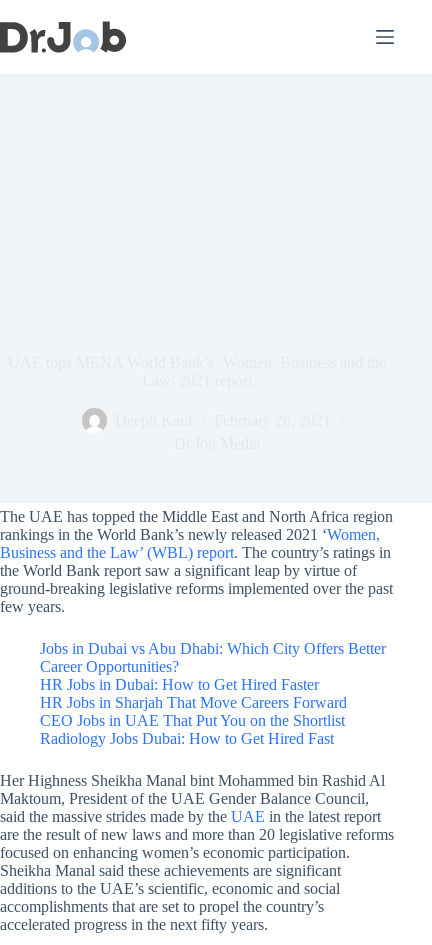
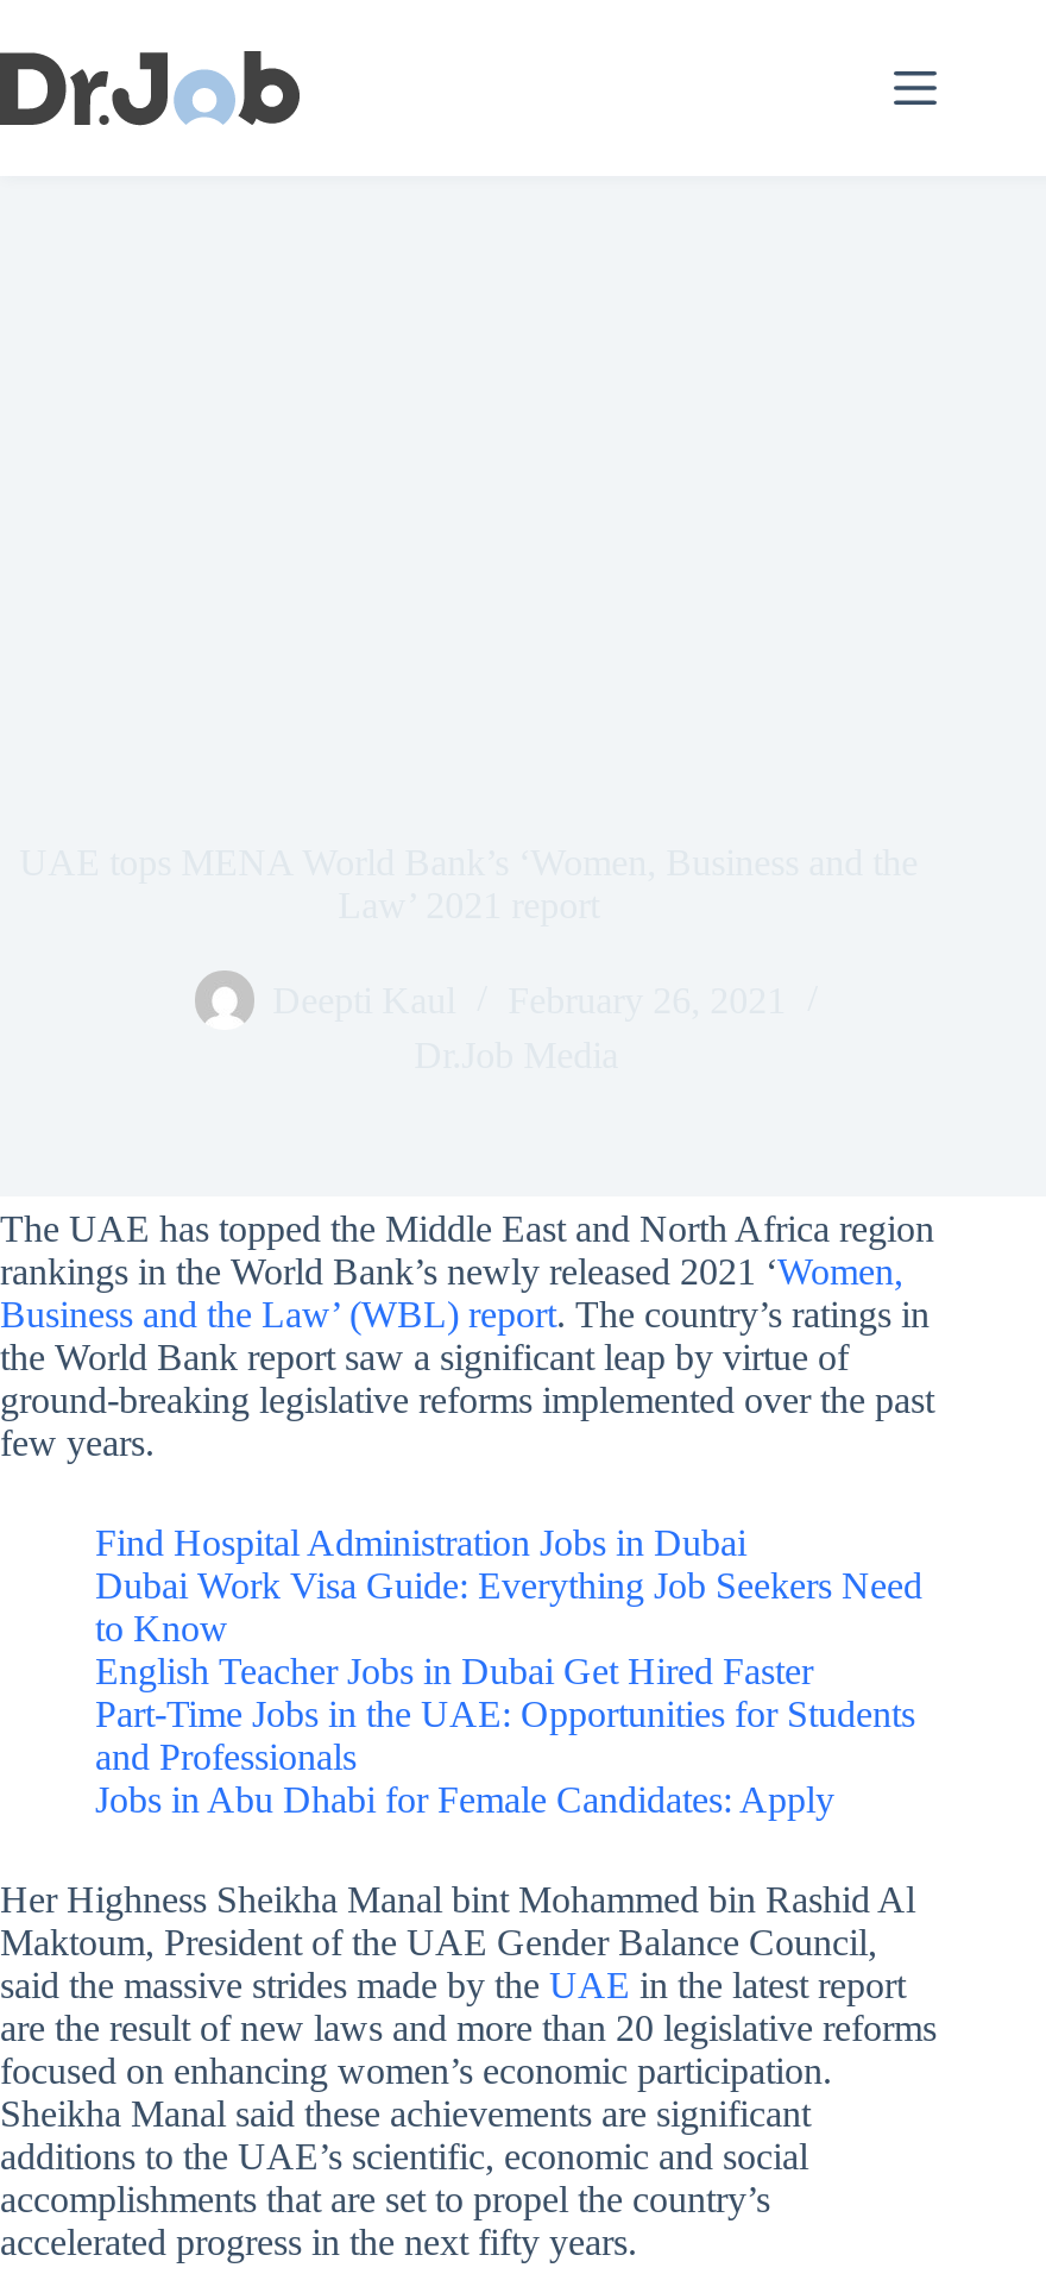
[40,640,386,747] Jobs in Dubai vs Abu Dhabi: Which City Offers Better | Career Opportunities? | HR Jobs in Dubai: How to Get Hired Faster | HR Jobs in Sharjah That Move Careers Forward | CEO Jobs in UAE That Put You on the Shortlist | Radiology Jobs Dubai: How to Get Hired Fast -> [95,1522,922,1820] Find Hospital Administration Jobs in Dubai | Dubai Work Visa Guide: Everything Job Seekers Need | to Know | English Teacher Jobs in Dubai Get Hired Faster | Part-Time Jobs in the UAE: Opportunities for Students | and Professionals | Jobs in Abu Dhabi for Female Candidates: Apply

